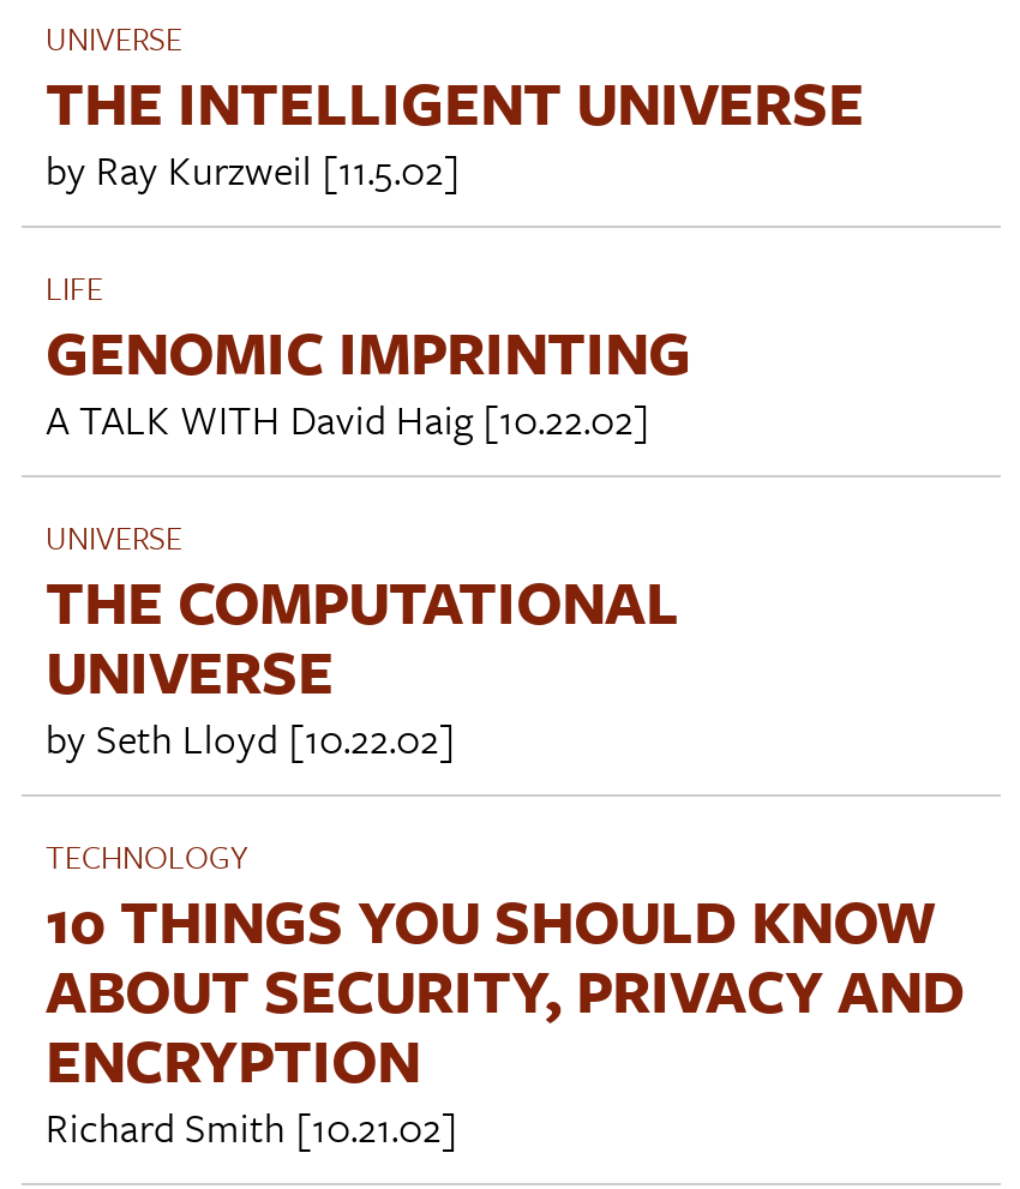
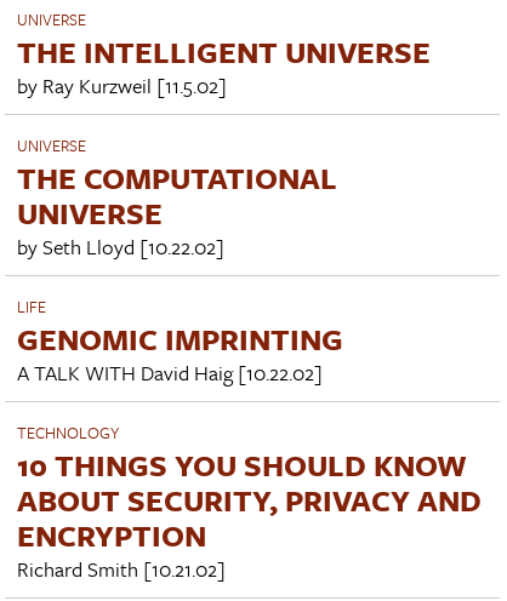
moved [46,263,691,448] -> [17,294,343,387]: LIFE | GENOMIC IMPRINTING | A TALK WITH David Haig [10.22.02]
moved [46,513,679,767] -> [17,133,337,261]: UNIVERSE | THE COMPUTATIONAL | UNIVERSE | by Seth Lloyd [10.22.02]

